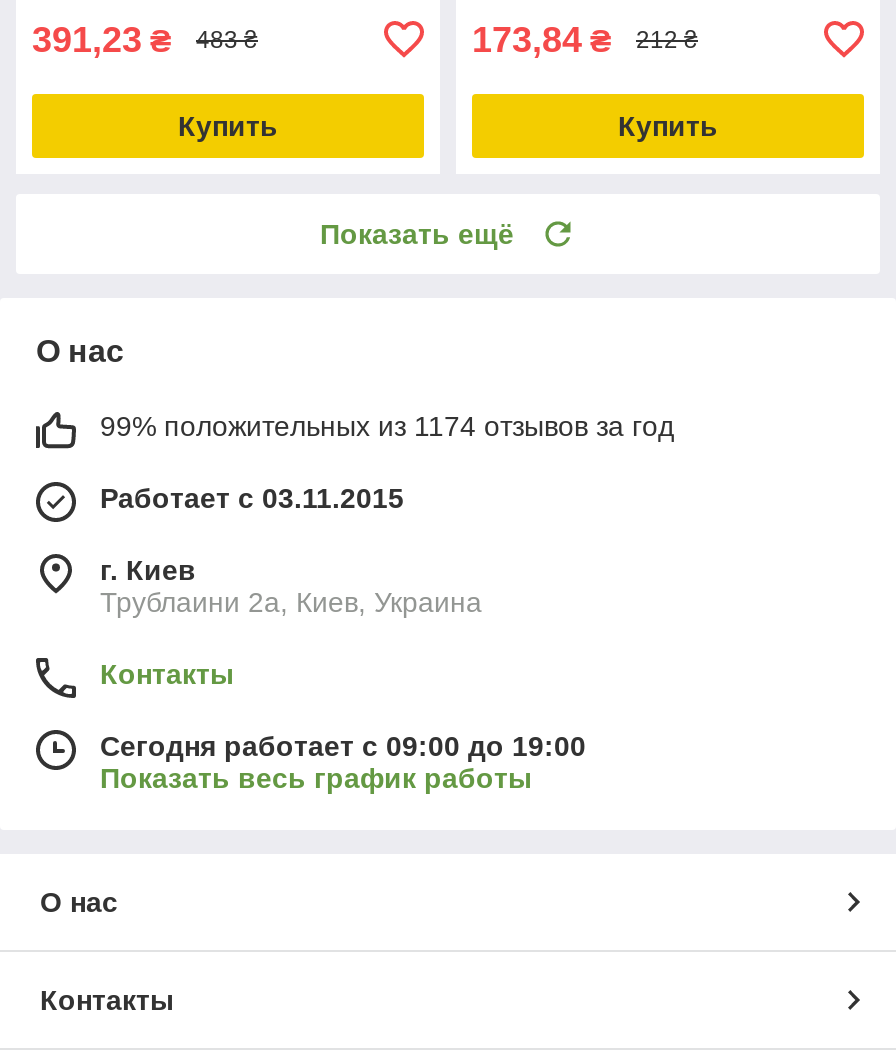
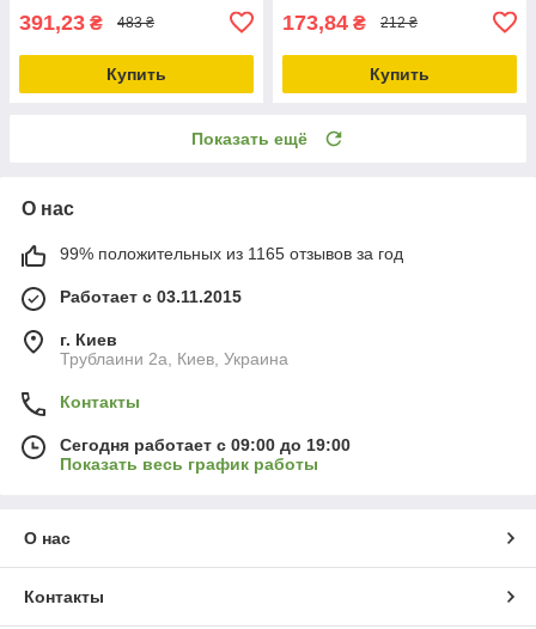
[100,410,674,442] 99% положительных из 1174 отзывов за год -> [60,244,403,263] 99% положительных из 1165 отзывов за год

